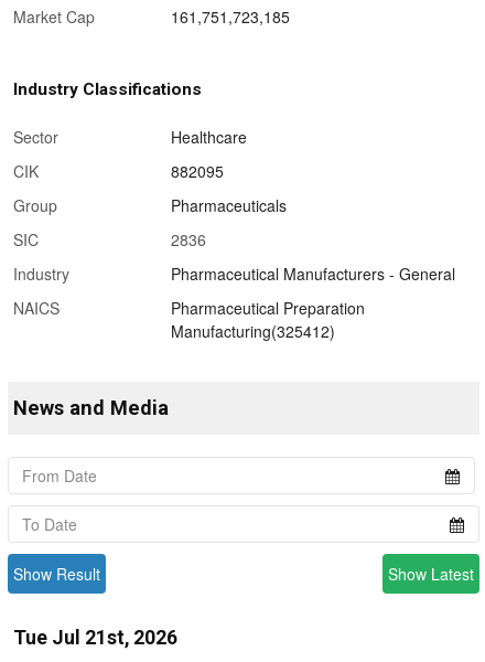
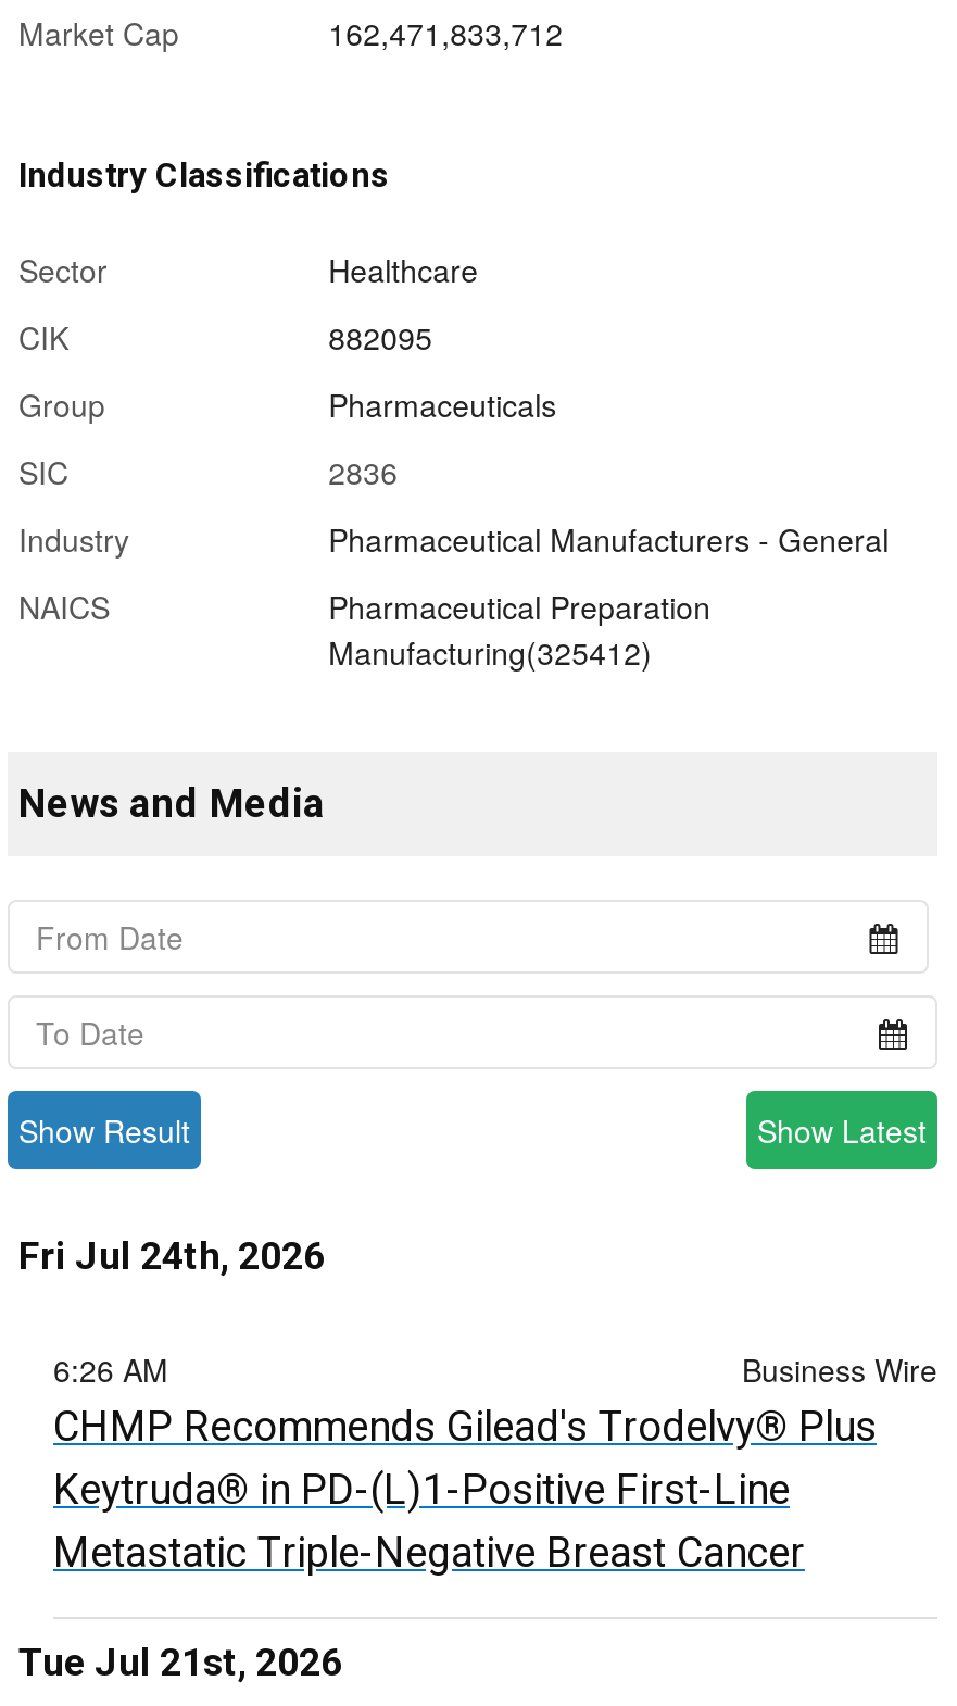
[171,6,290,28] 161,751,723,185 -> [328,12,563,55] 162,471,833,712
none -> [18,1235,937,1578] Fri Jul 24th, 2026 | Business Wire | 6:26 AM | CHMP Recommends Gilead's Trodelvy® Plus | Keytruda® in PD-(L)1-Positive First-Line | Metastatic Triple-Negative Breast Cancer

